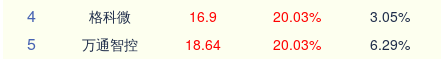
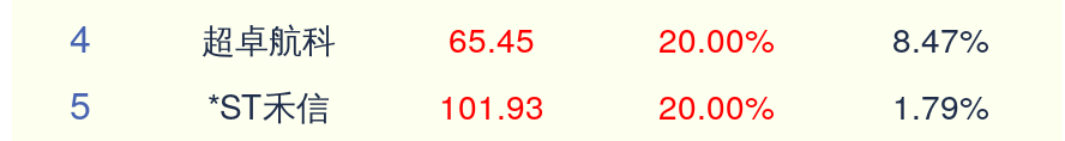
[89,6,410,26] 格科微 | 16.9 | 20.03% | 3.05% -> [201,14,988,62] 超卓航科 | 65.45 | 20.00% | 8.47%
[82,34,410,54] 万通智控 | 18.64 | 20.03% | 6.29% -> [207,81,988,129] *ST禾信 | 101.93 | 20.00% | 1.79%

